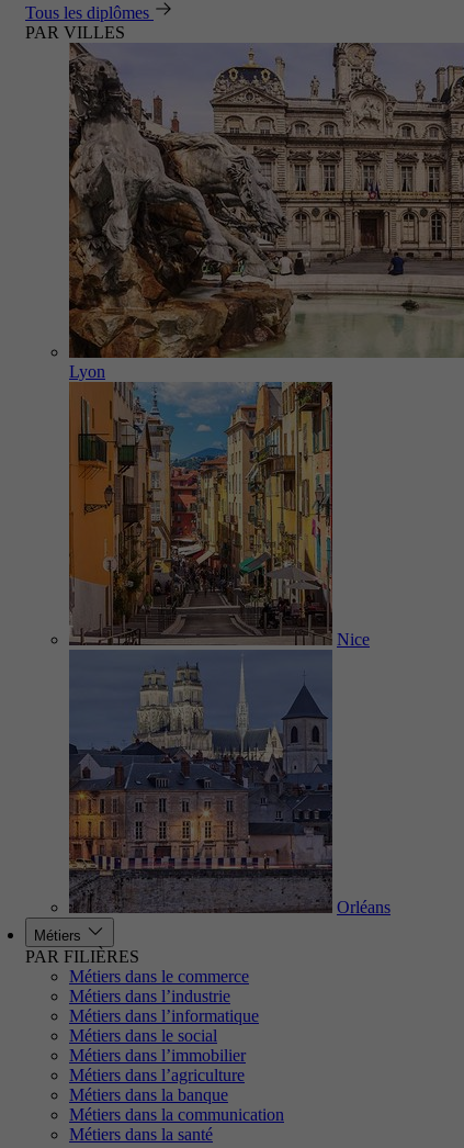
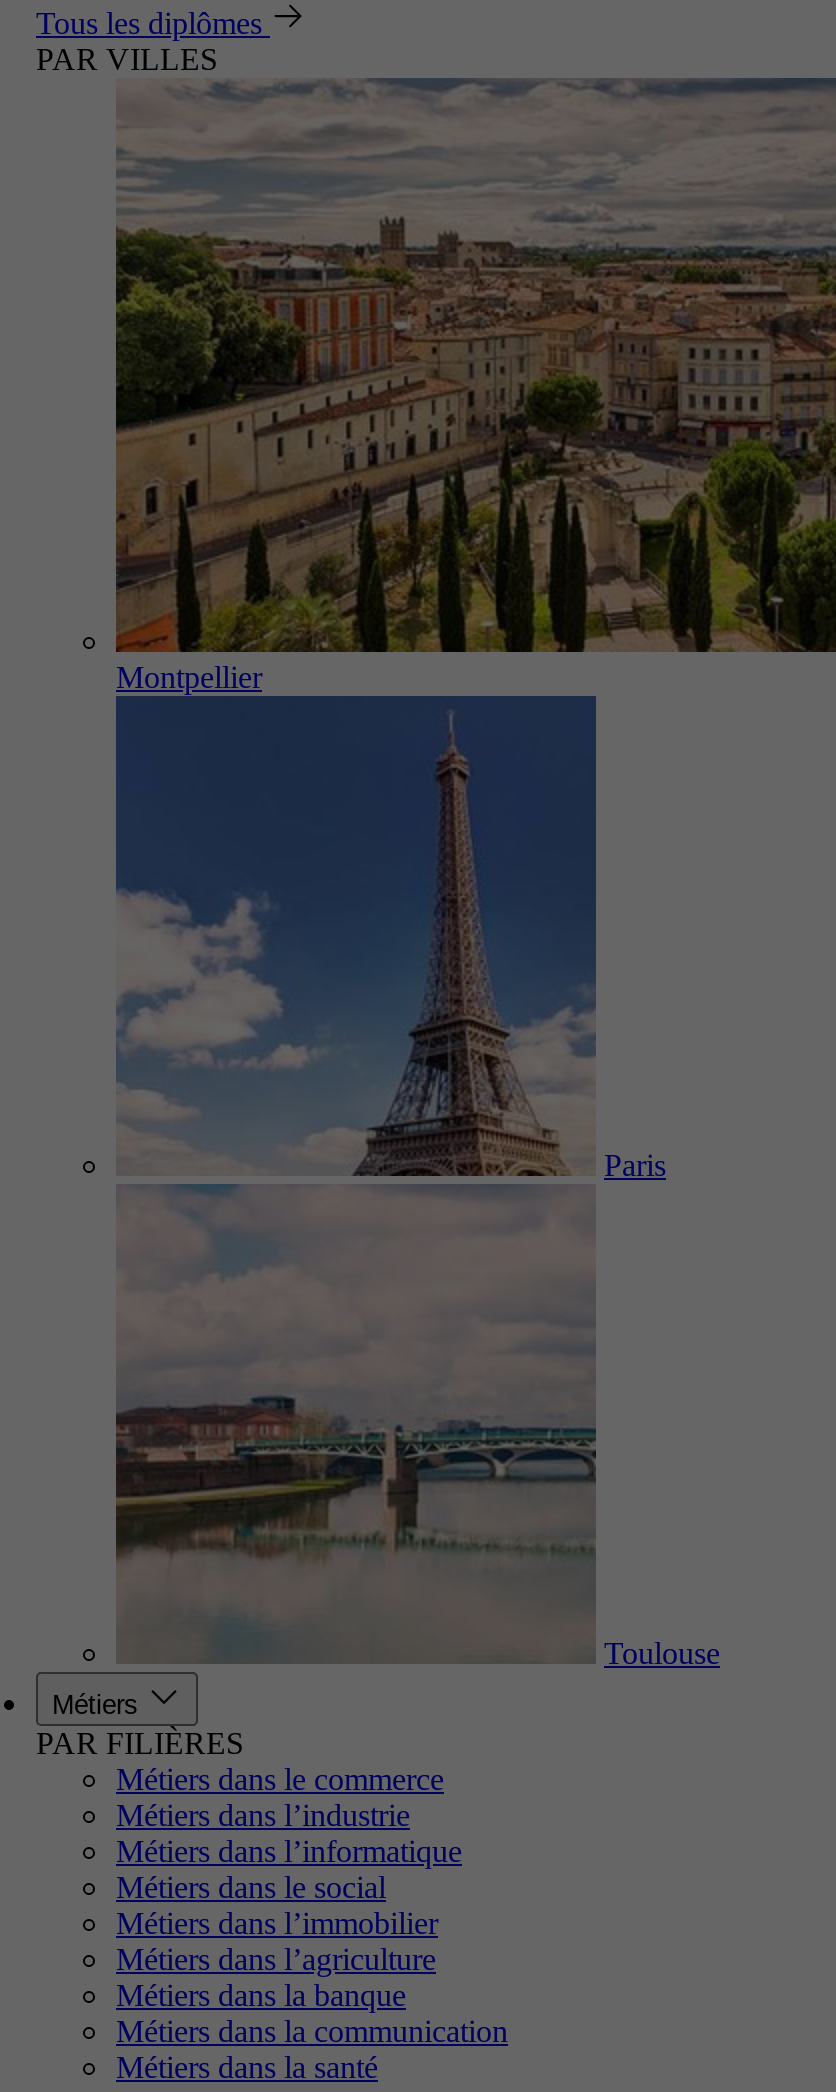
[68,43,461,381] [image] | Lyon -> [114,78,830,694] [image] | Montpellier
[68,381,370,913] [image] | Nice -> [114,694,666,1662] [image] | Paris
[337,898,391,916] Orléans -> [604,1636,720,1670] Toulouse

